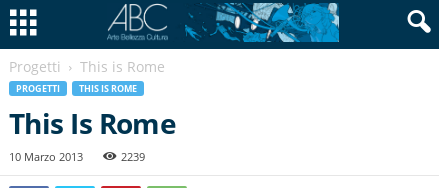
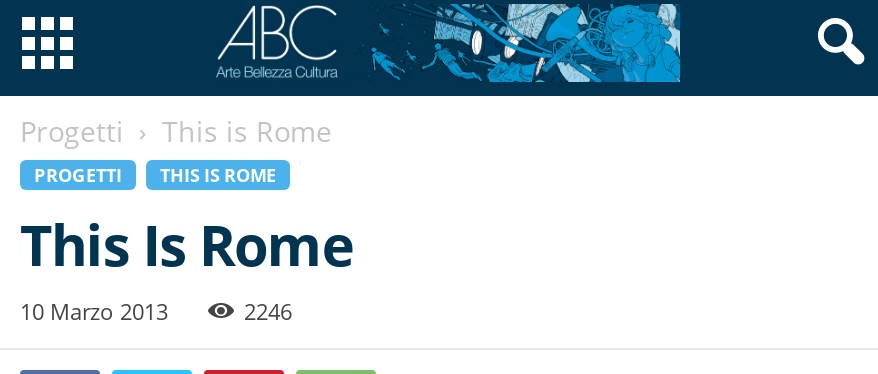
[121,149,145,164] 2239 -> [244,296,292,326] 2246

